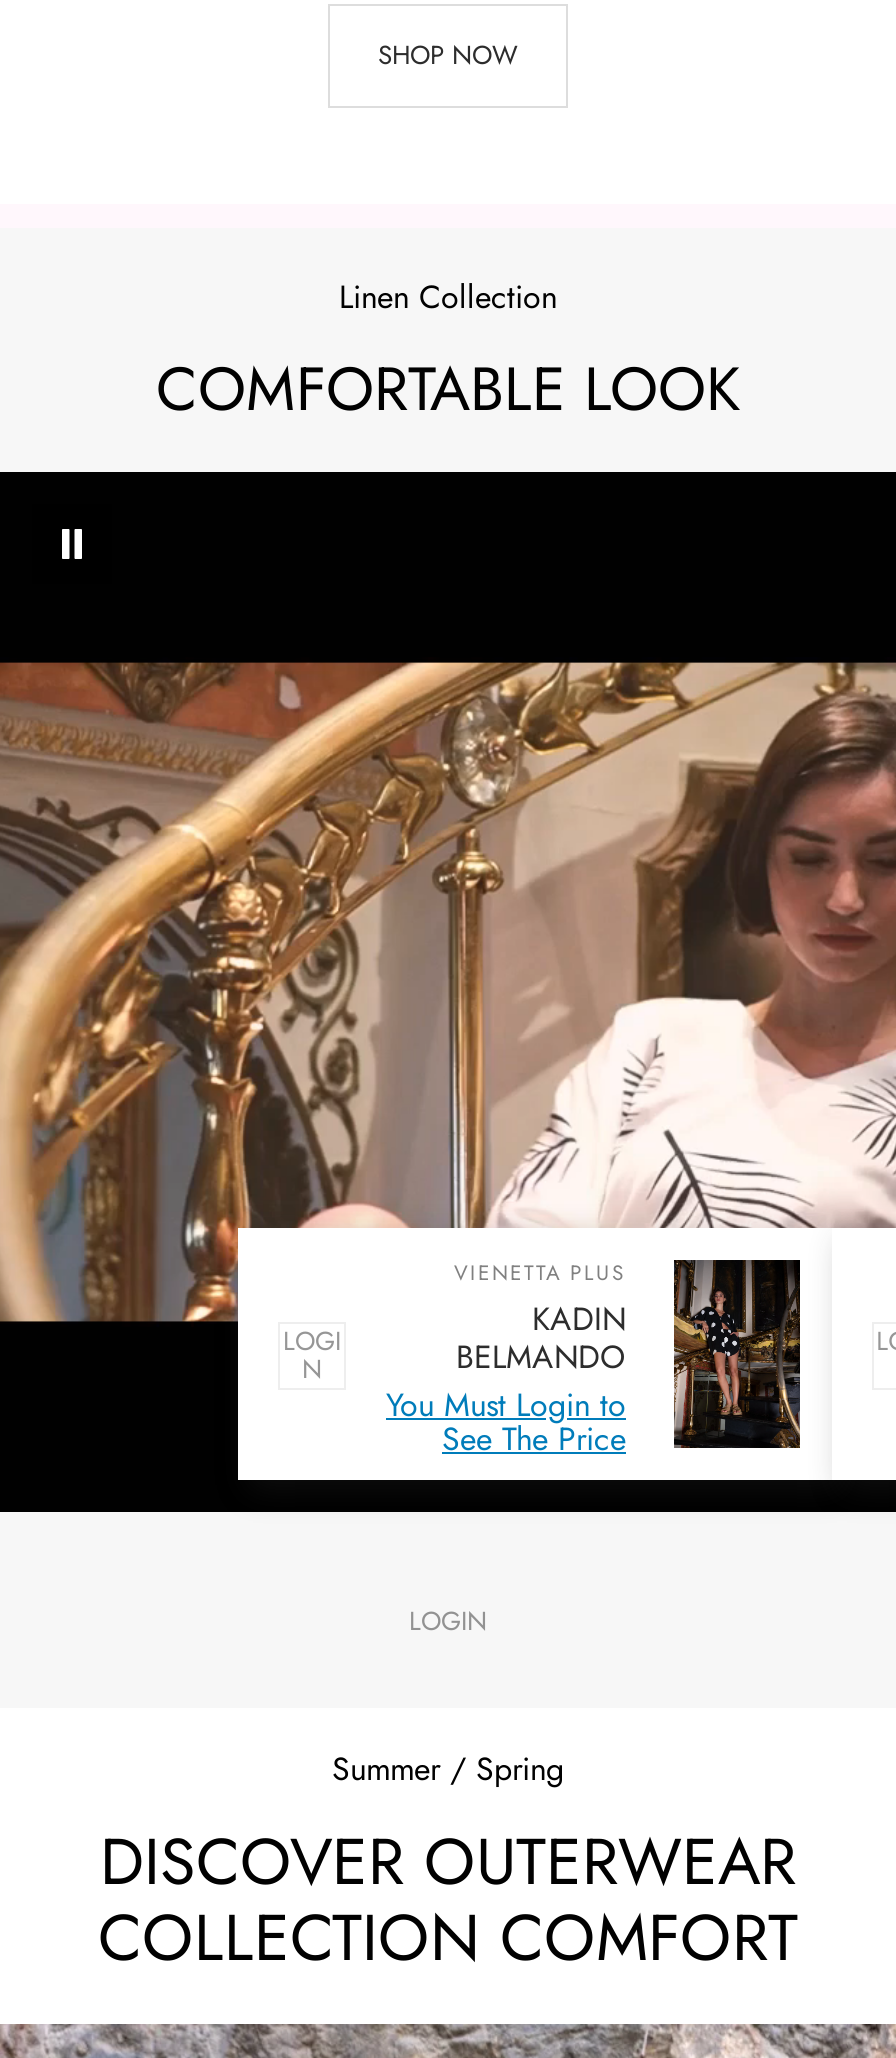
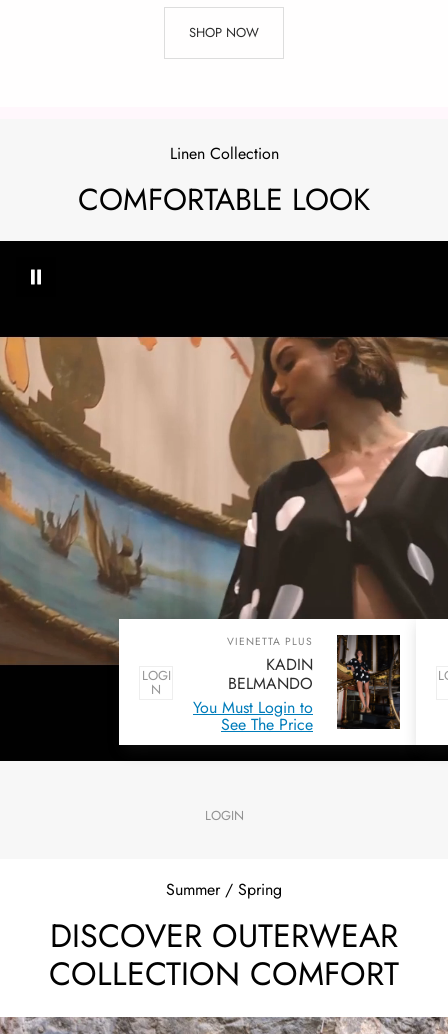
[6,662,890,1322] [image] -> [3,337,445,665] [image]

